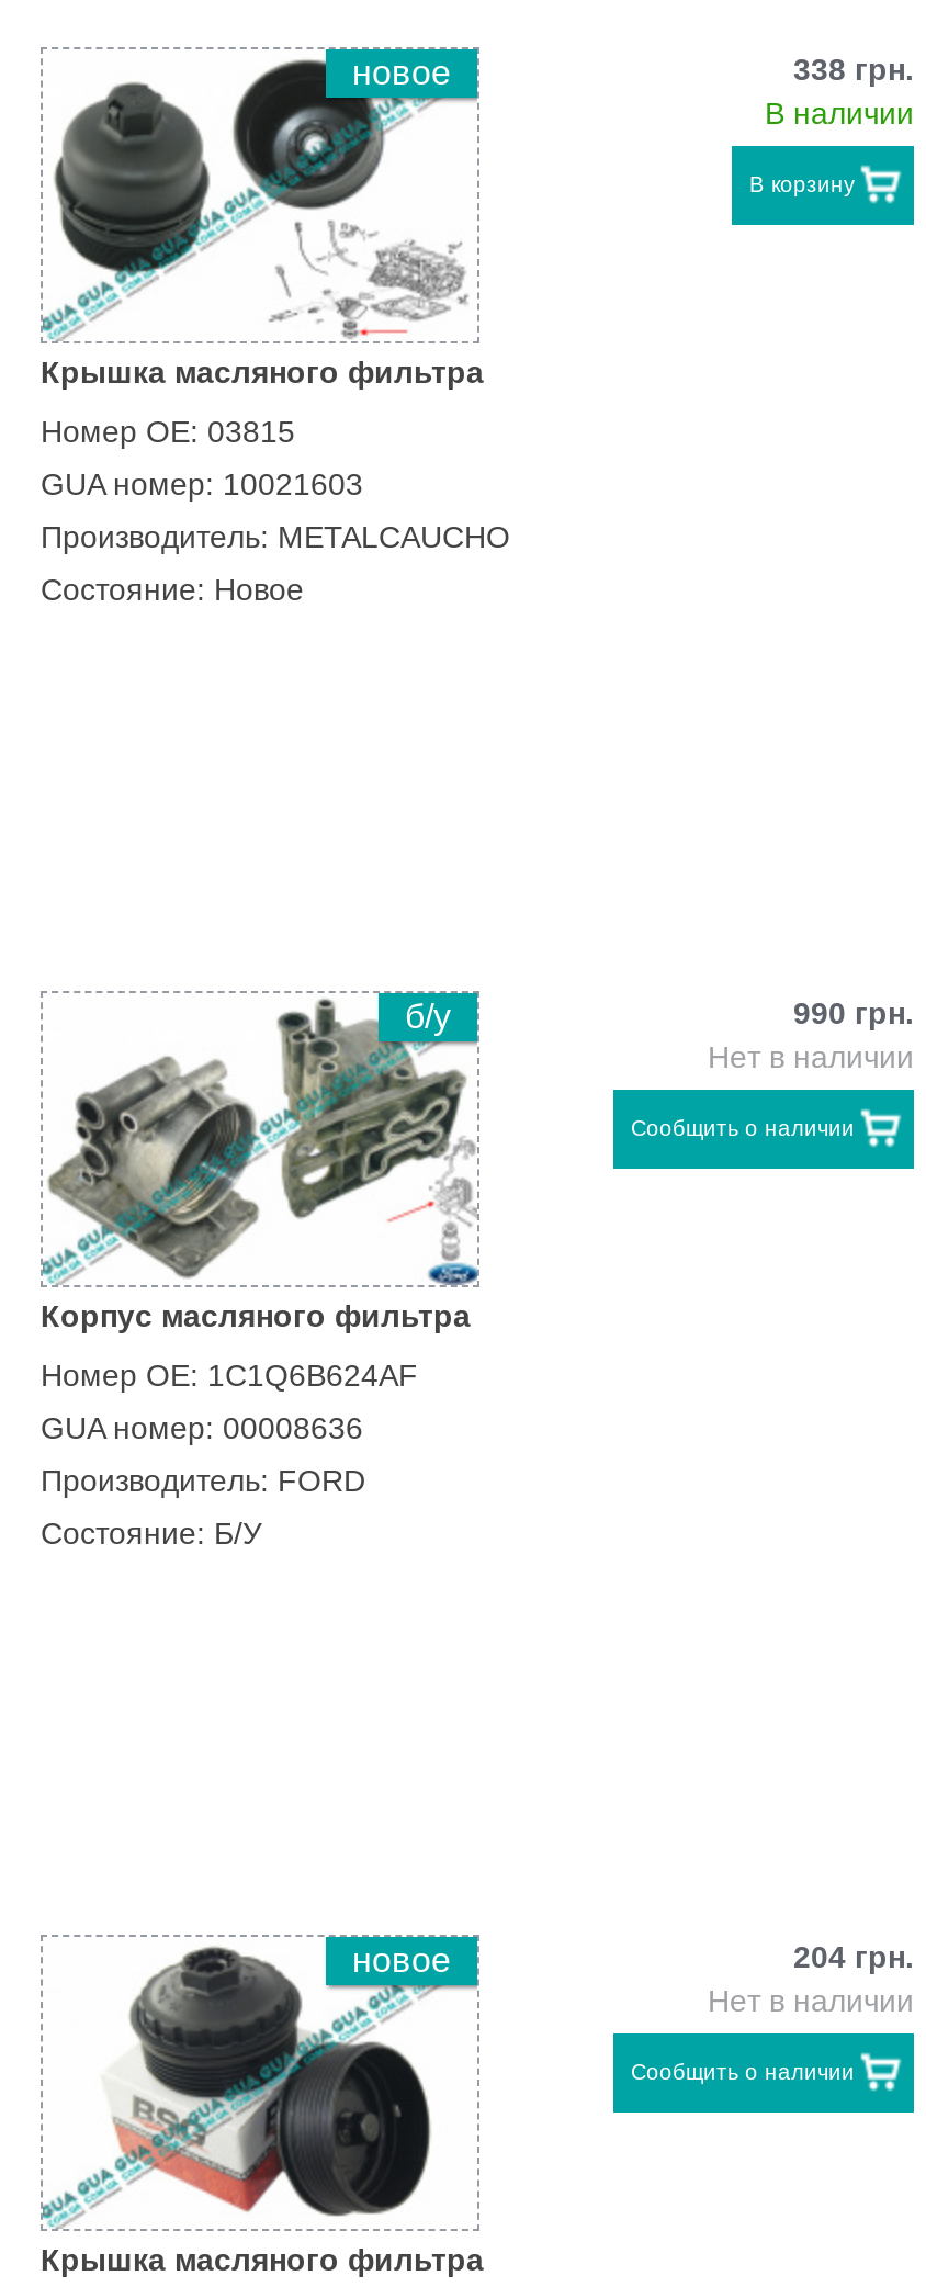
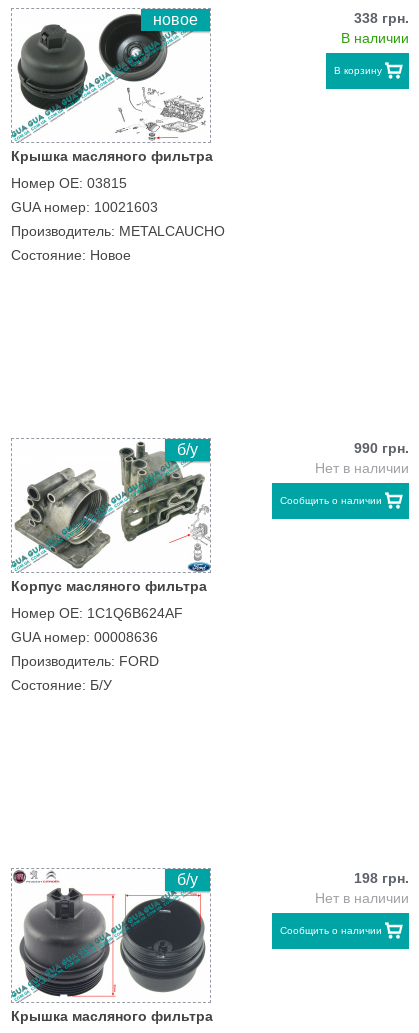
[45,1939,914,2218] [image] | новое | 204 грн. -> [13,870,409,998] [image] | б/у | 198 грн.

